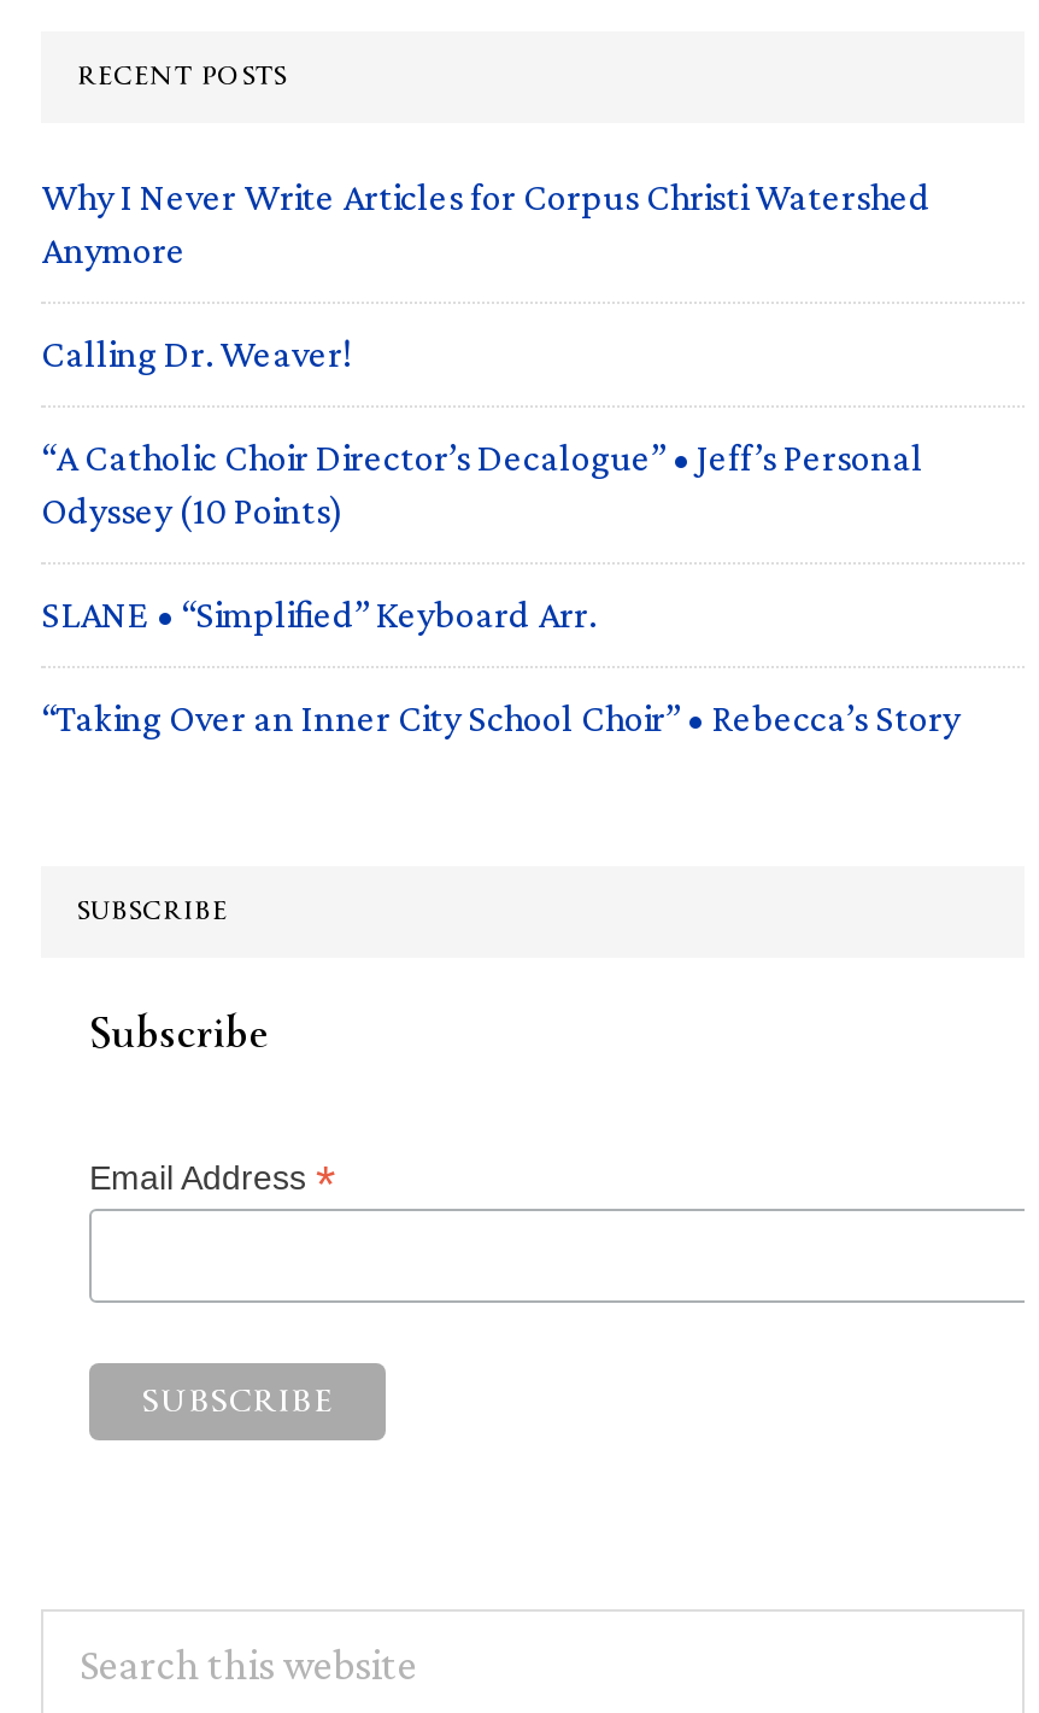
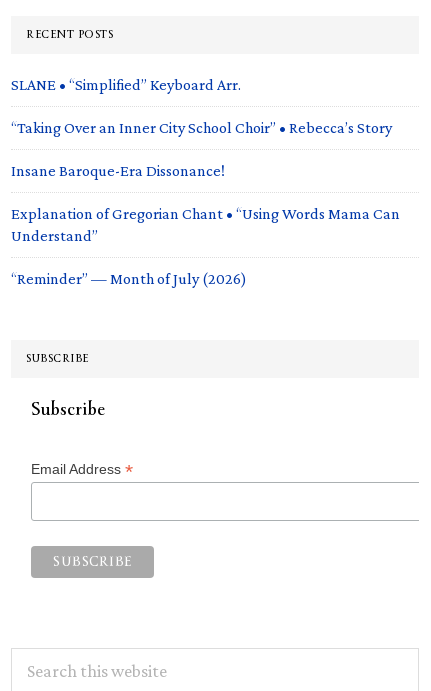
[41,176,931,530] Why I Never Write Articles for Corpus Christi Watershed | Anymore | Calling Dr. Weaver! | “A Catholic Choir Director’s Decalogue” • Jeff’s Personal | Odyssey (10 Points) -> none
moved [41,593,959,738] -> [11,76,392,136]: SLANE • “Simplified” Keyboard Arr. | “Taking Over an Inner City School Choir” • Rebecca’s Story
none -> [11,162,400,287] Insane Baroque-Era Dissonance! | Explanation of Gregorian Chant • “Using Words Mama Can | Understand” | “Reminder” — Month of July (2026)

